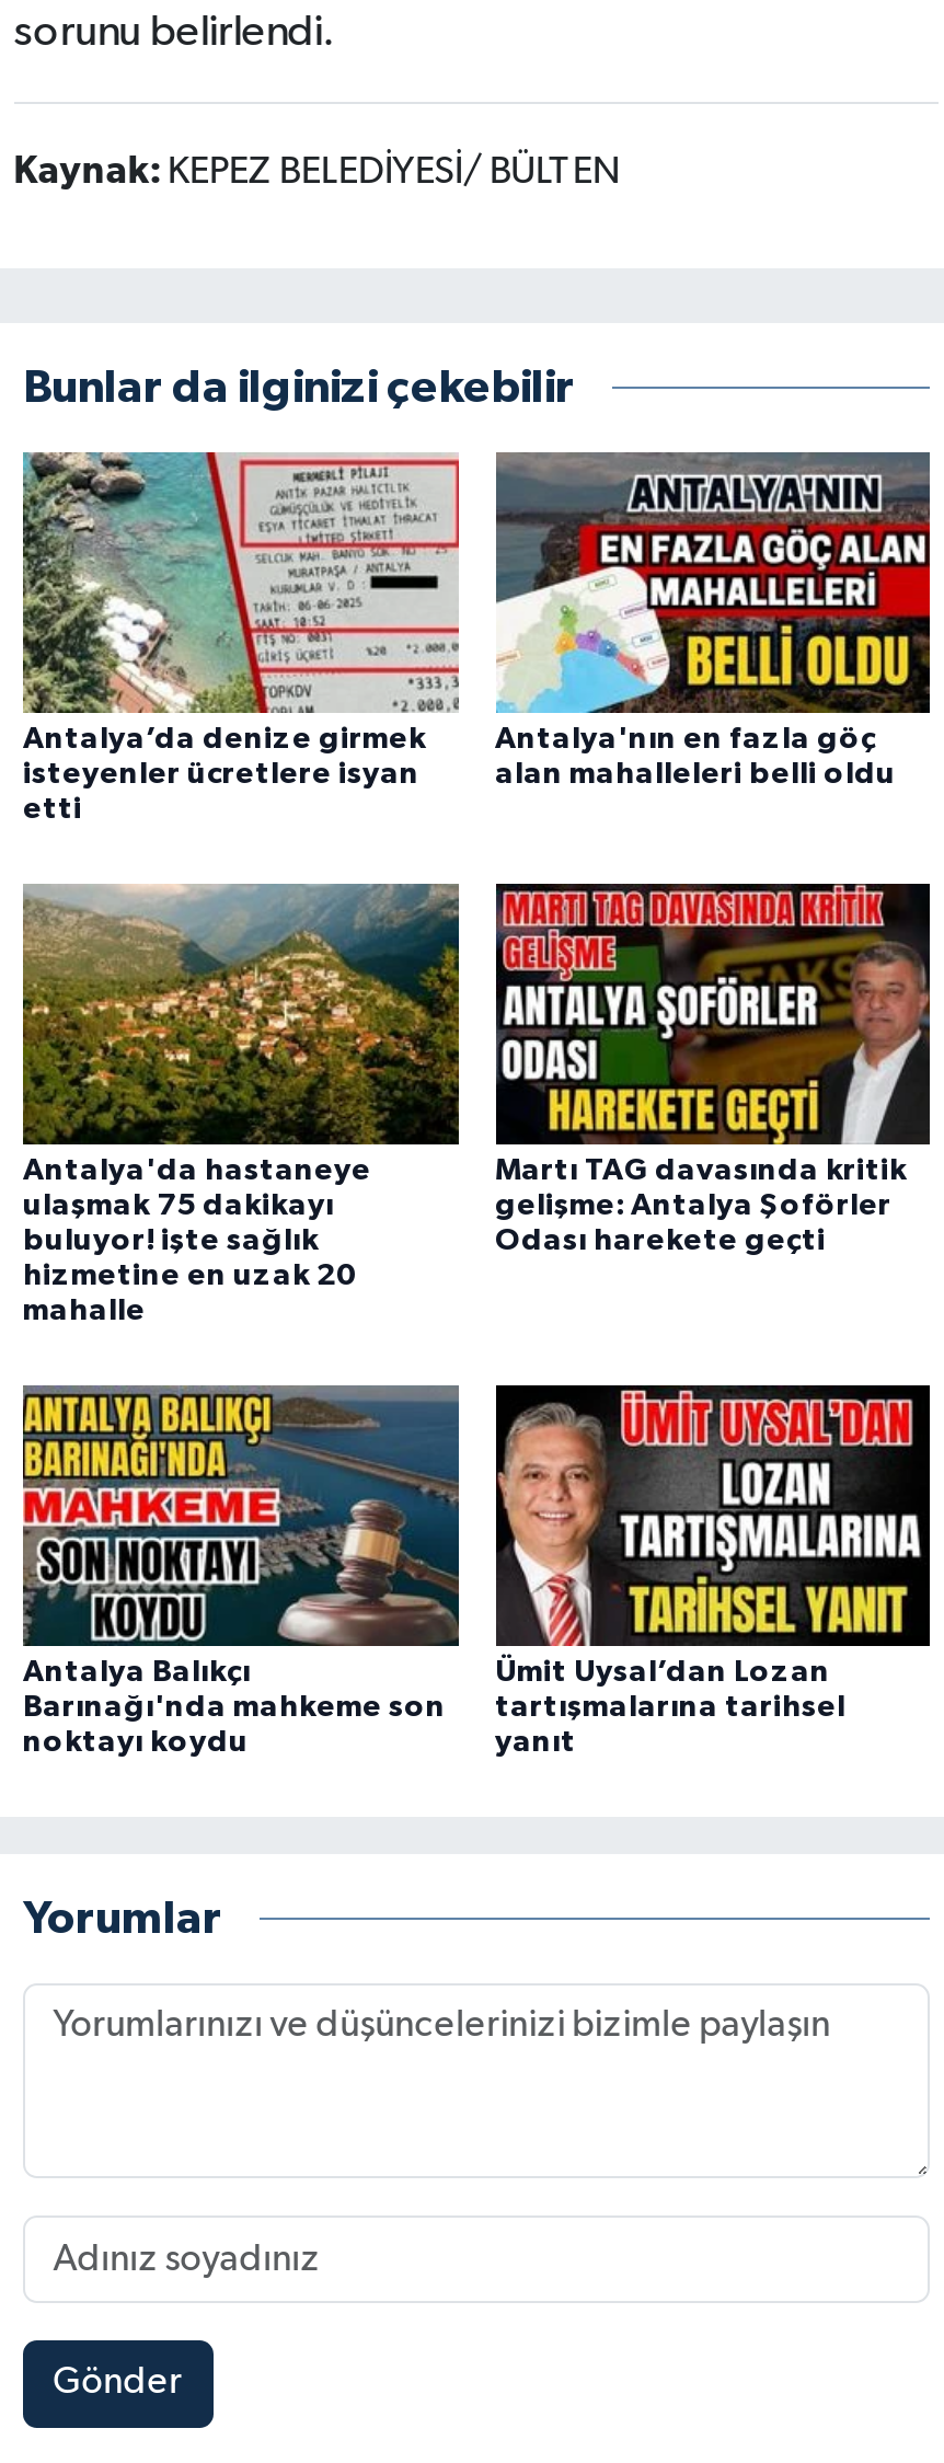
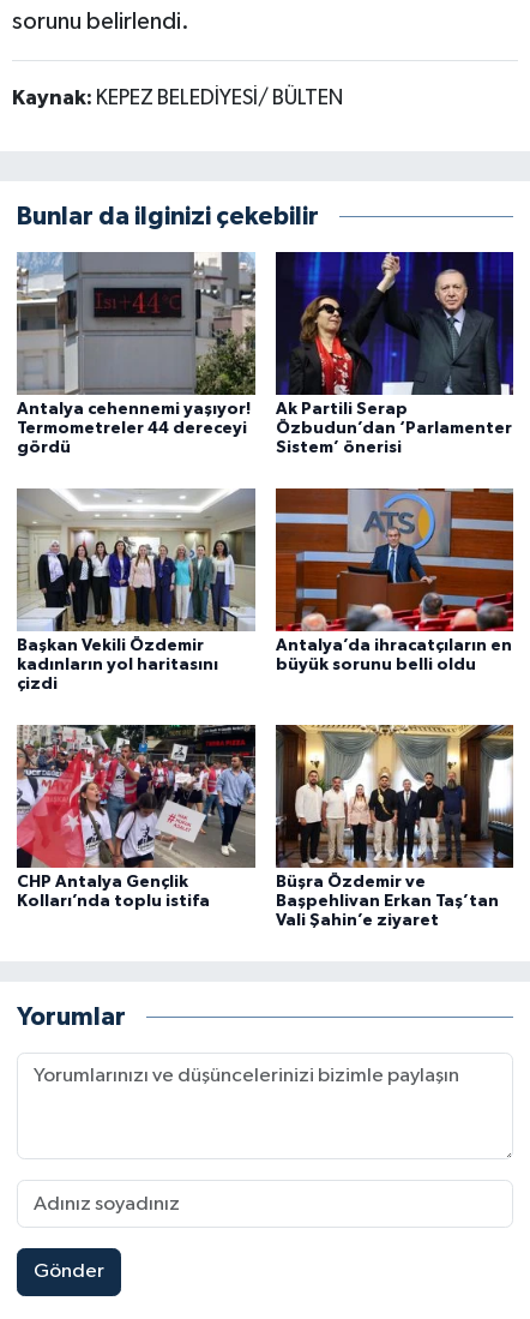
[23,450,461,826] [image] | Antalya’da denize girmek | isteyenler ücretlere isyan | etti -> [17,252,255,457] [image] | Antalya cehennemi yaşıyor! | Termometreler 44 dereceyi | gördü
[494,450,932,790] [image] | Antalya'nın en fazla göç | alan mahalleleri belli oldu -> [275,251,514,457] [image] | Ak Partili Serap | Özbudun’dan ‘Parlamenter | Sistem’ önerisi
[23,882,461,1327] [image] | Antalya'da hastaneye | ulaşmak 75 dakikayı | buluyor! işte sağlık | hizmetine en uzak 20 | mahalle -> [17,488,255,693] [image] | Başkan Vekili Özdemir | kadınların yol haritasını | çizdi
[494,884,930,1257] [image] | Martı TAG davasında kritik | gelişme: Antalya Şoförler | Odası harekete geçti -> [275,487,514,674] [image] | Antalya’da ihracatçıların en | büyük sorunu belli oldu
[23,1385,461,1758] [image] | Antalya Balıkçı | Barınağı'nda mahkeme son | noktayı koydu -> [16,724,257,910] [image] | CHP Antalya Gençlik | Kolları’nda toplu istifa
[495,1383,932,1758] [image] | Ümit Uysal’dan Lozan | tartışmalarına tarihsel | yanıt -> [275,724,514,929] [image] | Büşra Özdemir ve | Başpehlivan Erkan Taş’tan | Vali Şahin’e ziyaret

